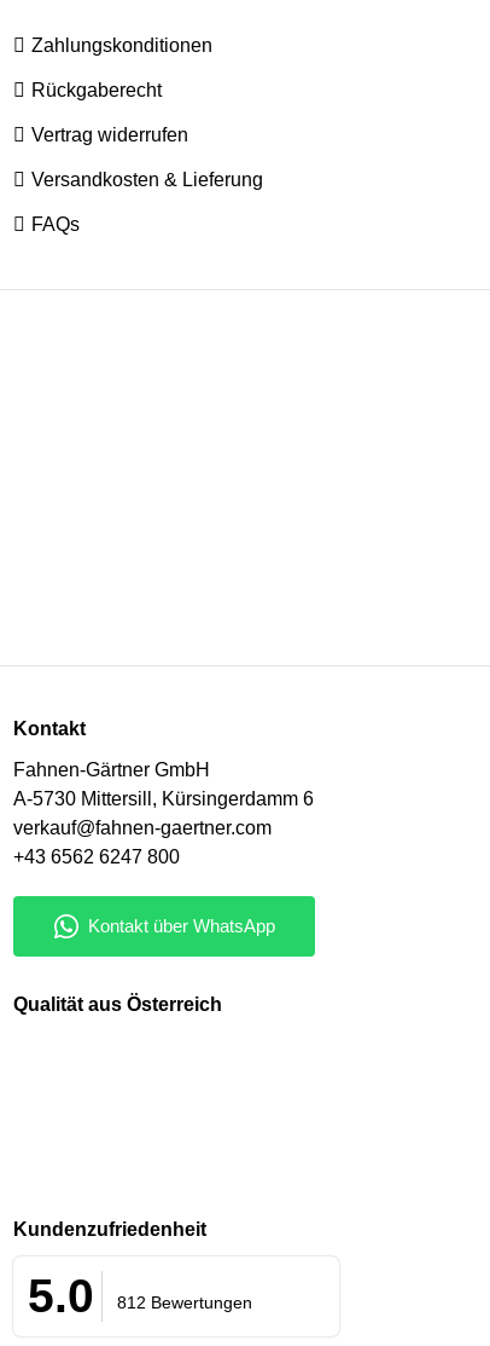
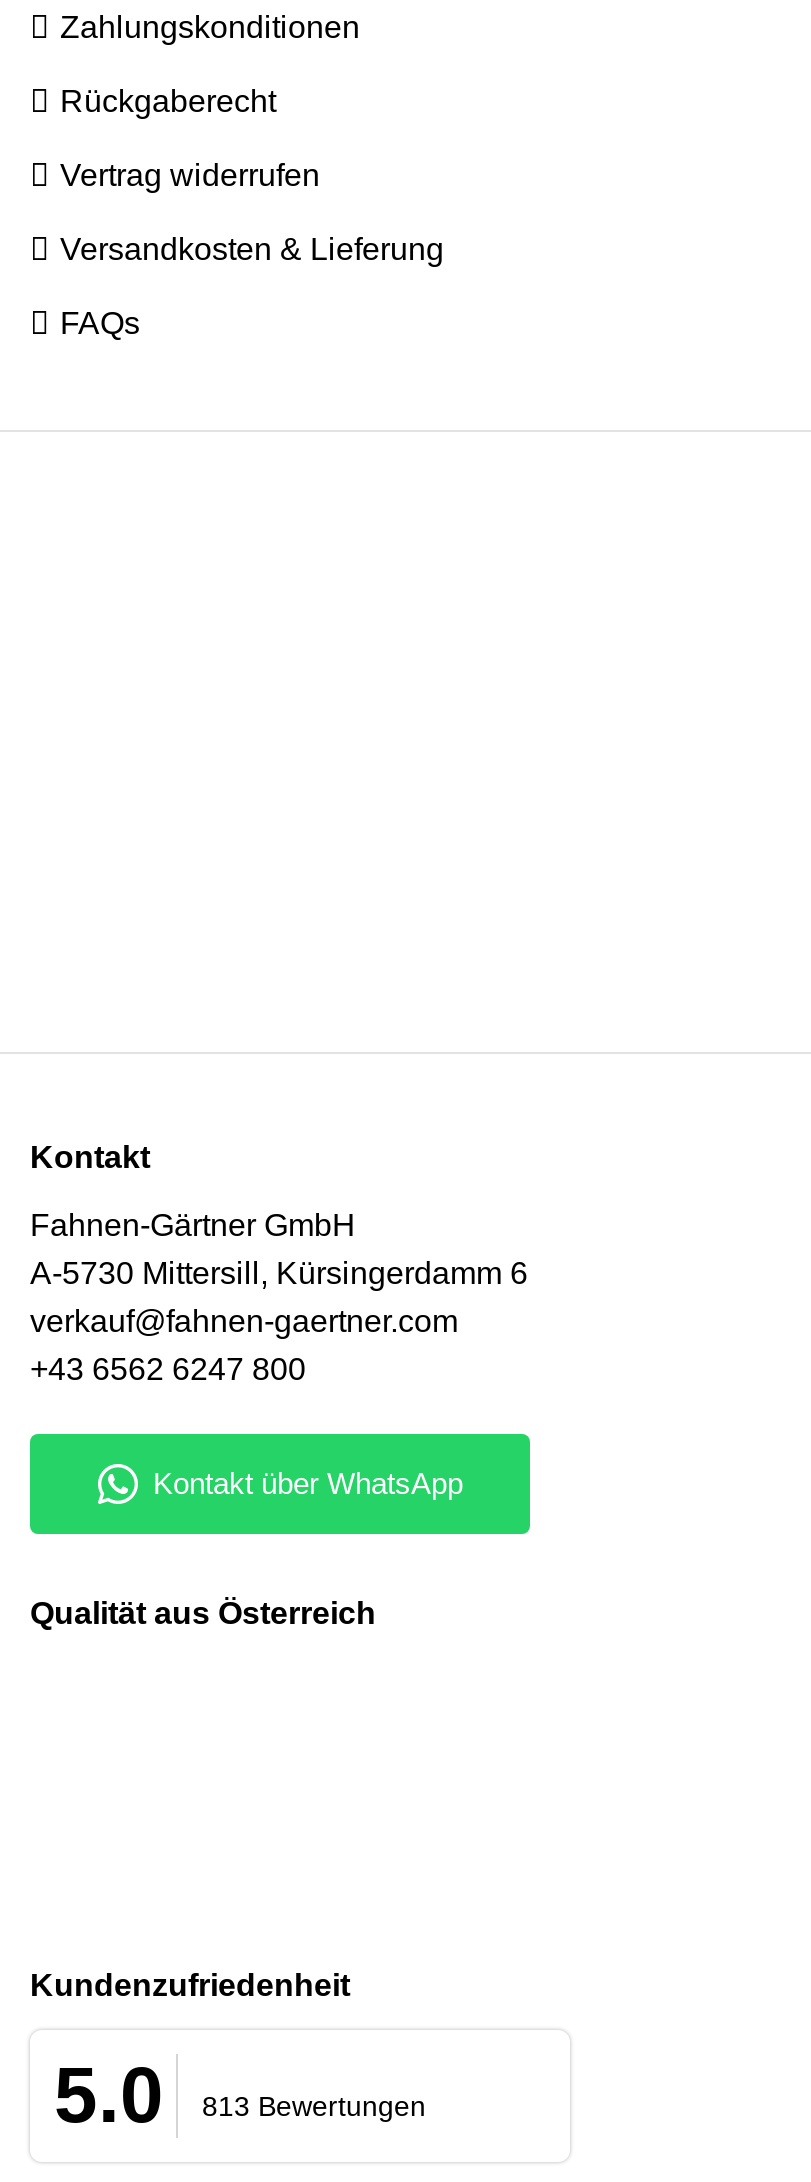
[28,1270,252,1322] 5.0 812 Bewertungen -> [54,2052,426,2138] 5.0 813 Bewertungen

